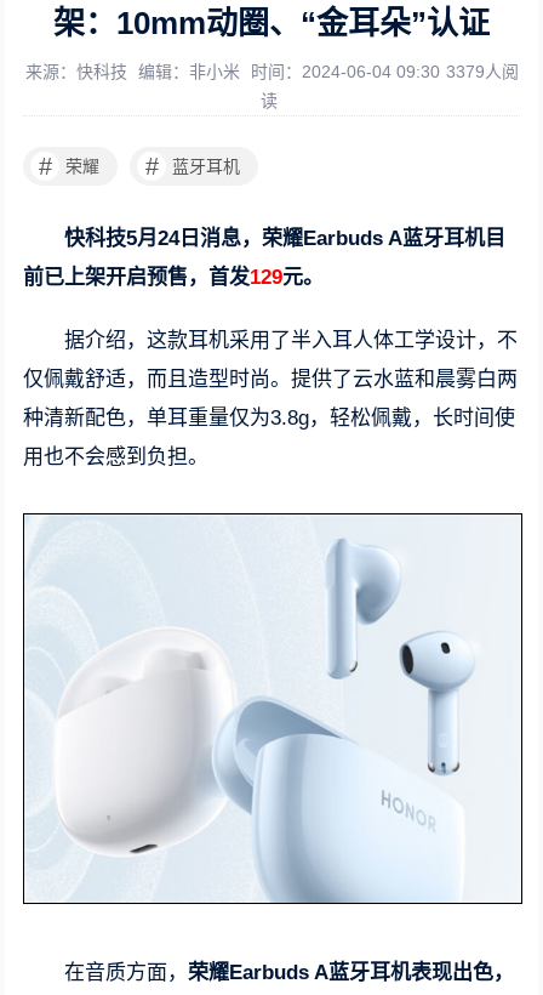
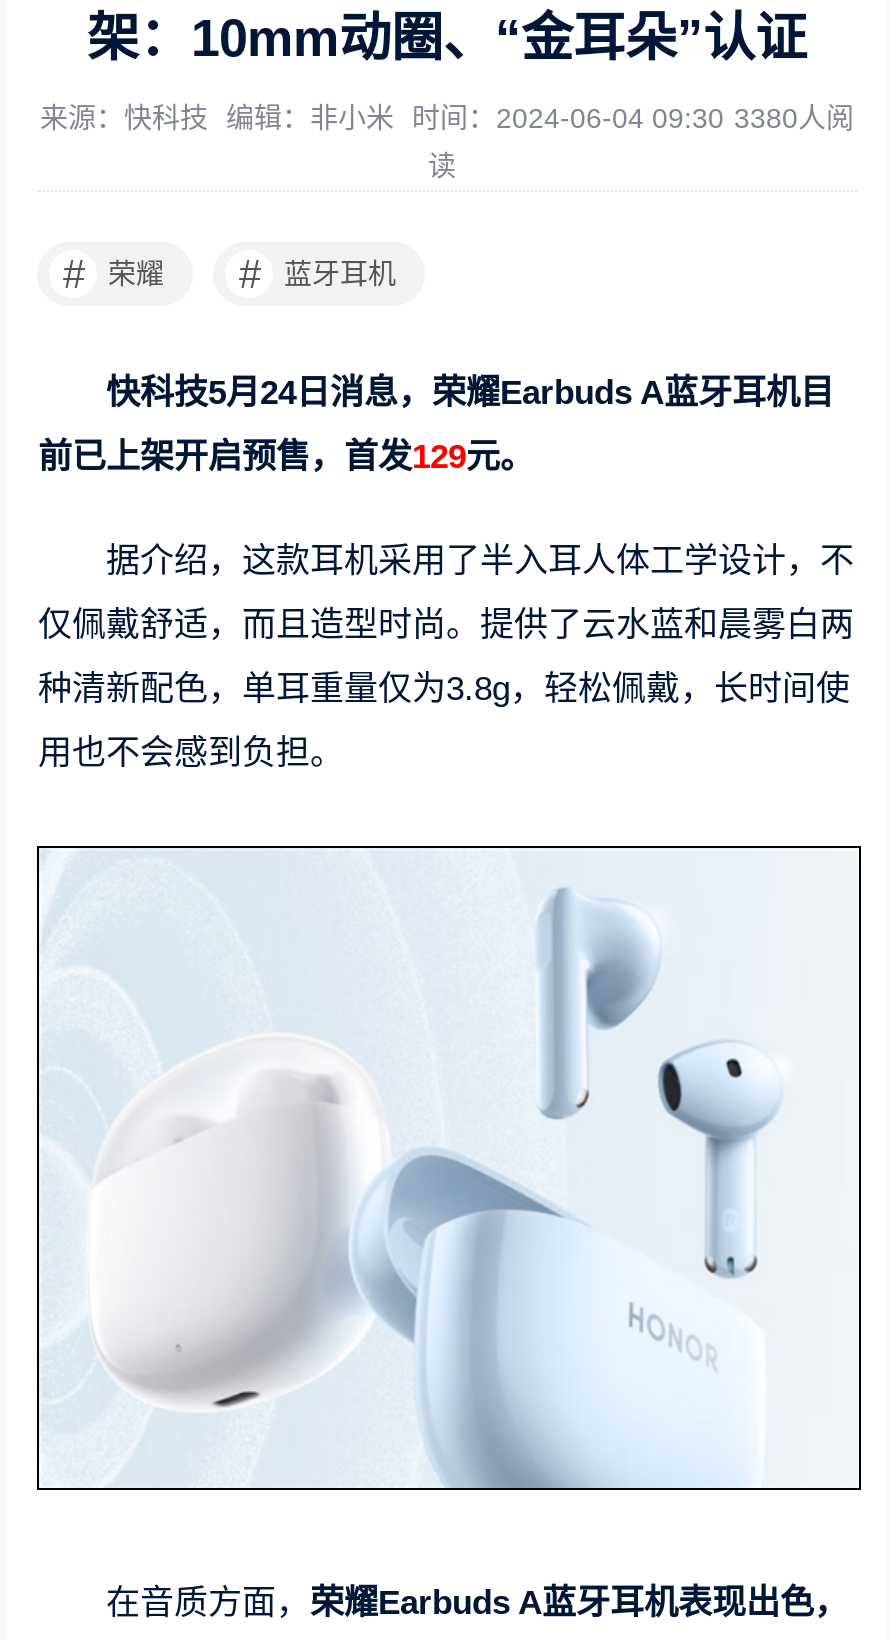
[25,62,518,81] 来源：快科技 编辑：非小米 时间：2024-06-04 09:30 3379人阅 -> [40,102,854,134] 来源：快科技 编辑：非小米 时间：2024-06-04 09:30 3380人阅

